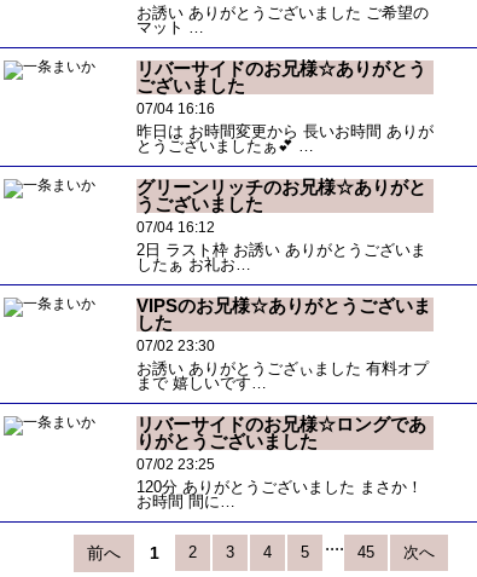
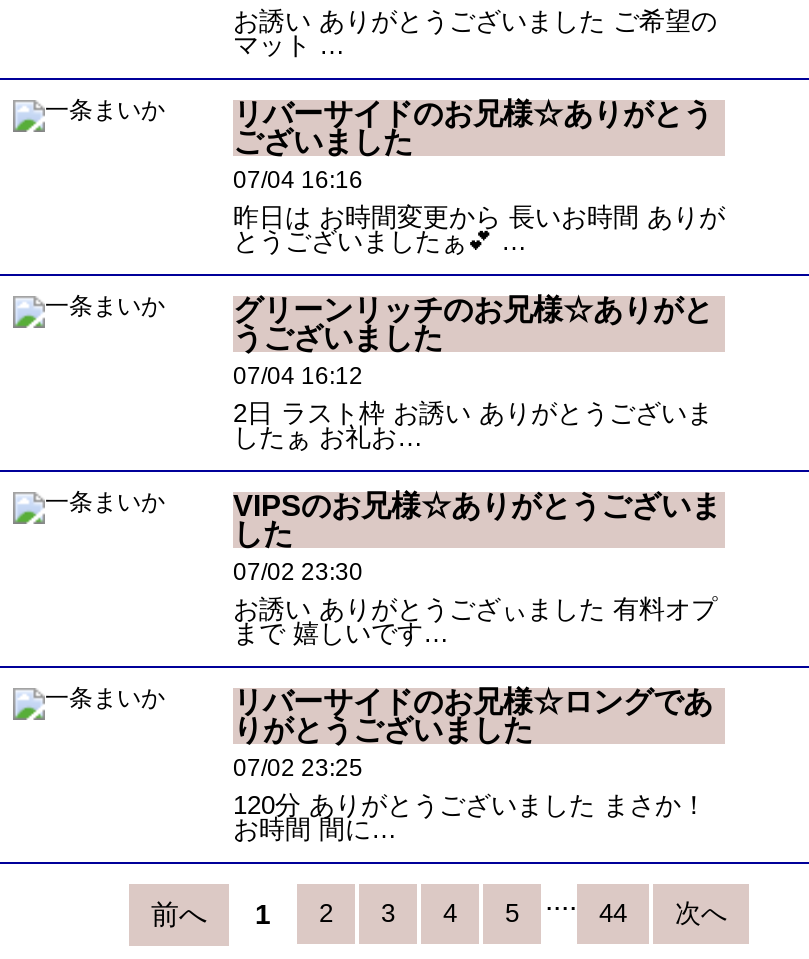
[357,543,374,561] 45 -> [599,898,627,928] 44

